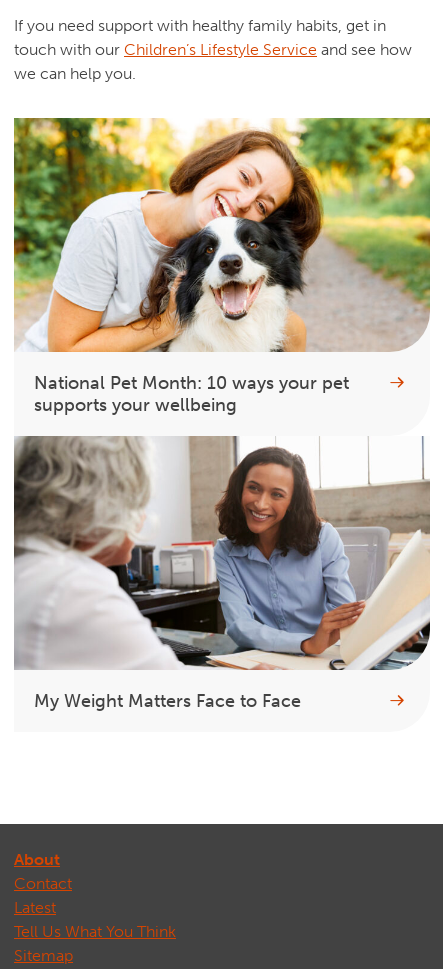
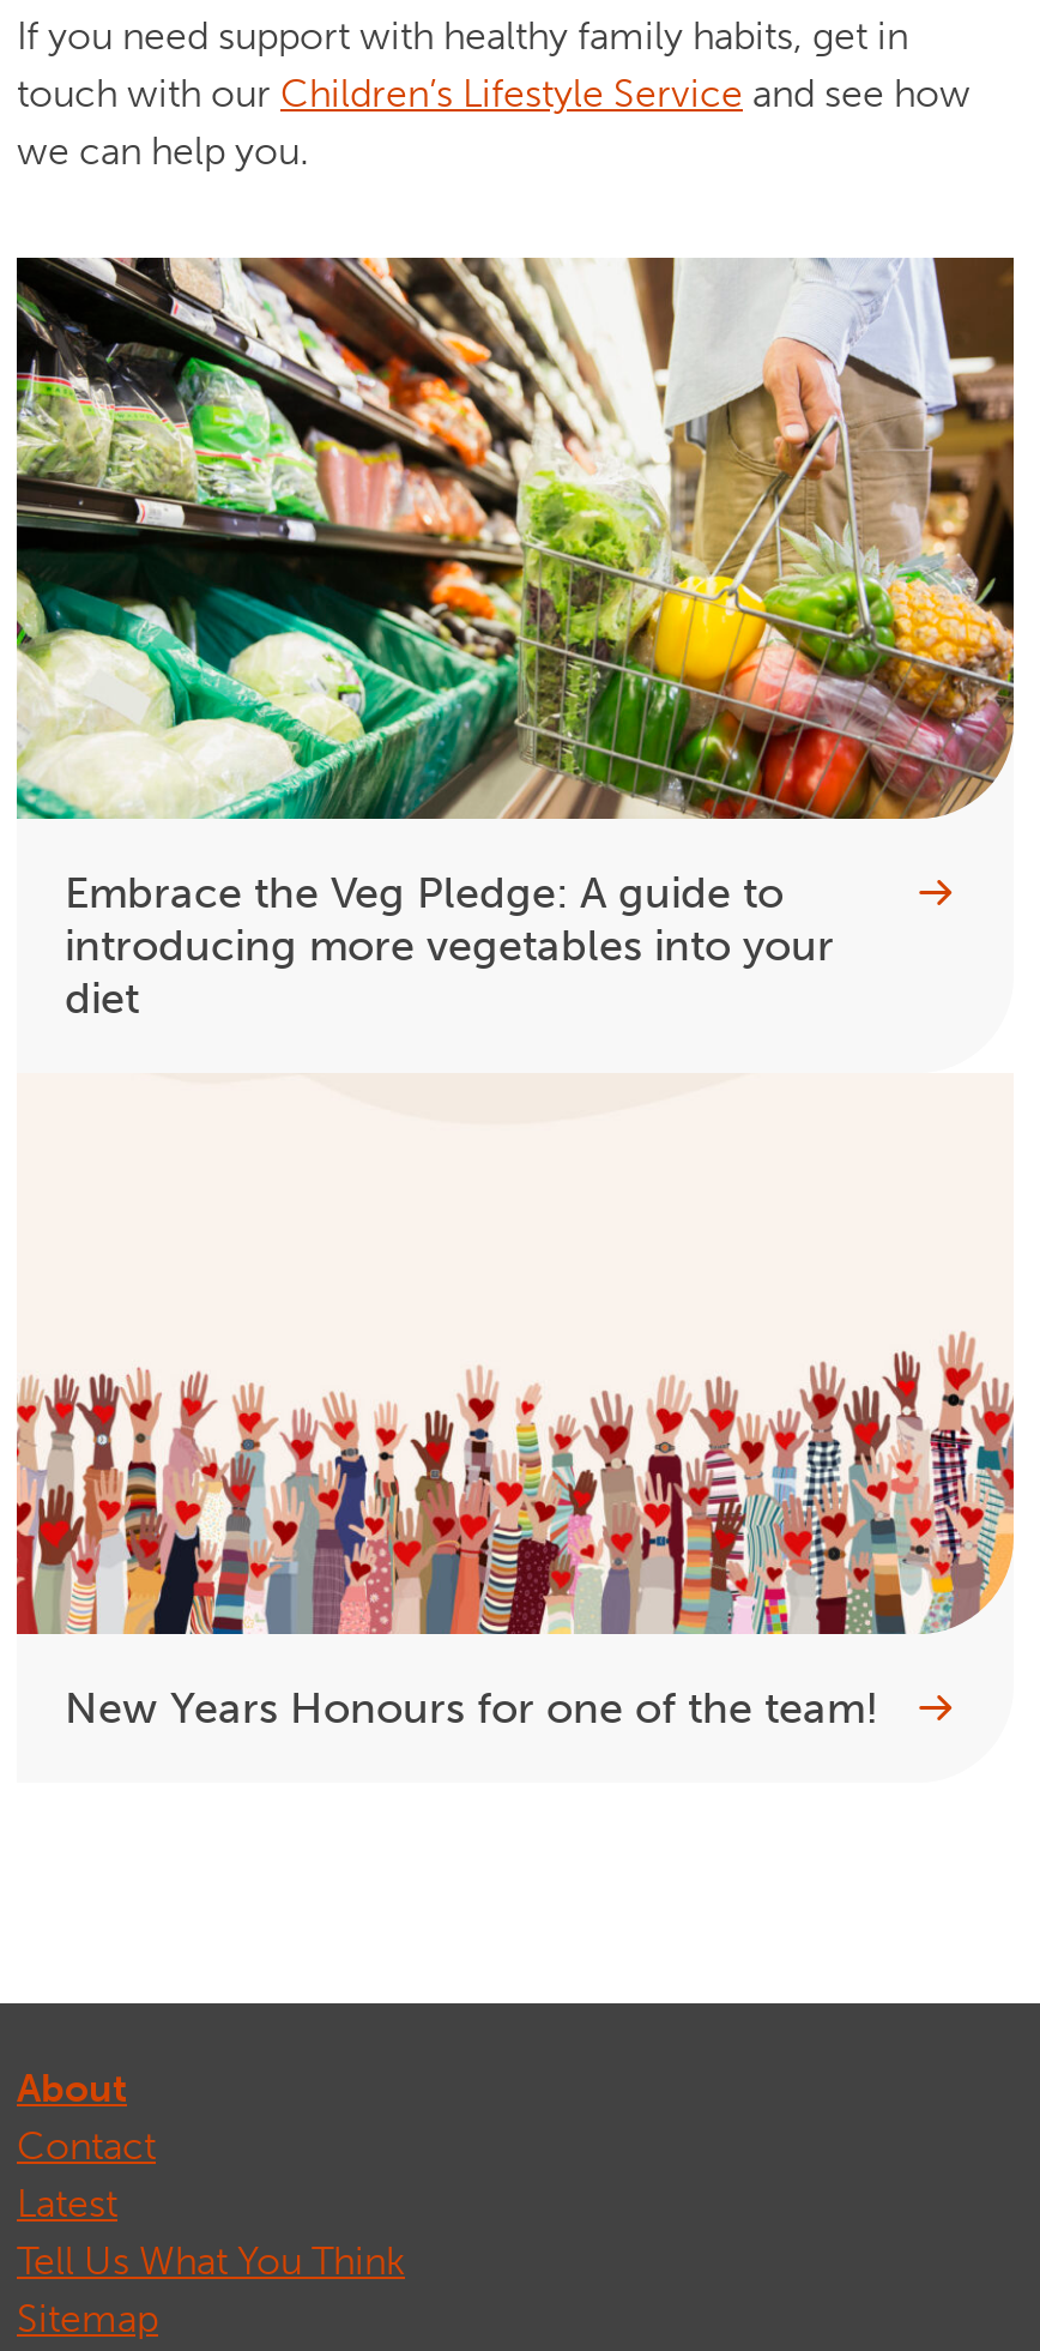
[13,117,431,416] [image] | National Pet Month: 10 ways your pet | supports your wellbeing -> [14,255,1016,1025] [image] | Embrace the Veg Pledge: A guide to | introducing more vegetables into your | diet
[13,435,431,712] [image] | My Weight Matters Face to Face -> [14,1073,1016,1735] [image] | New Years Honours for one of the team!

